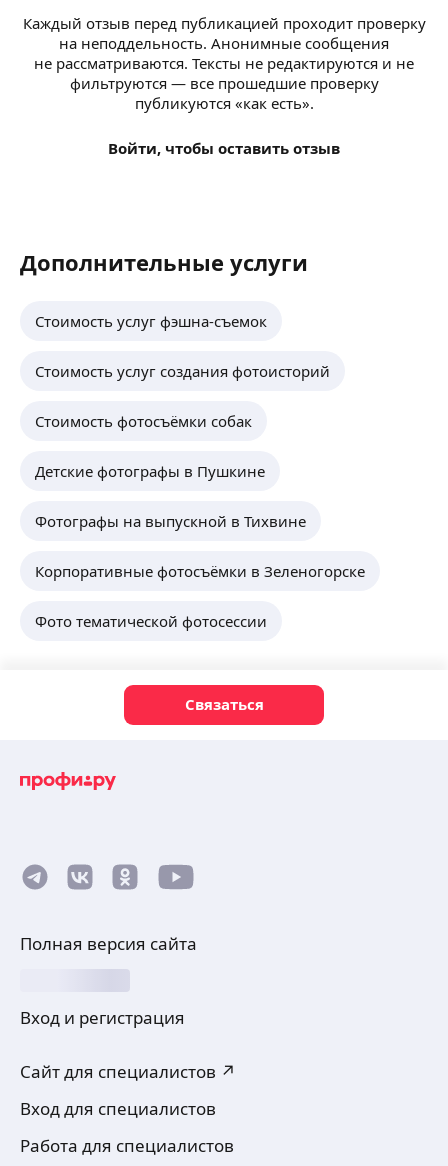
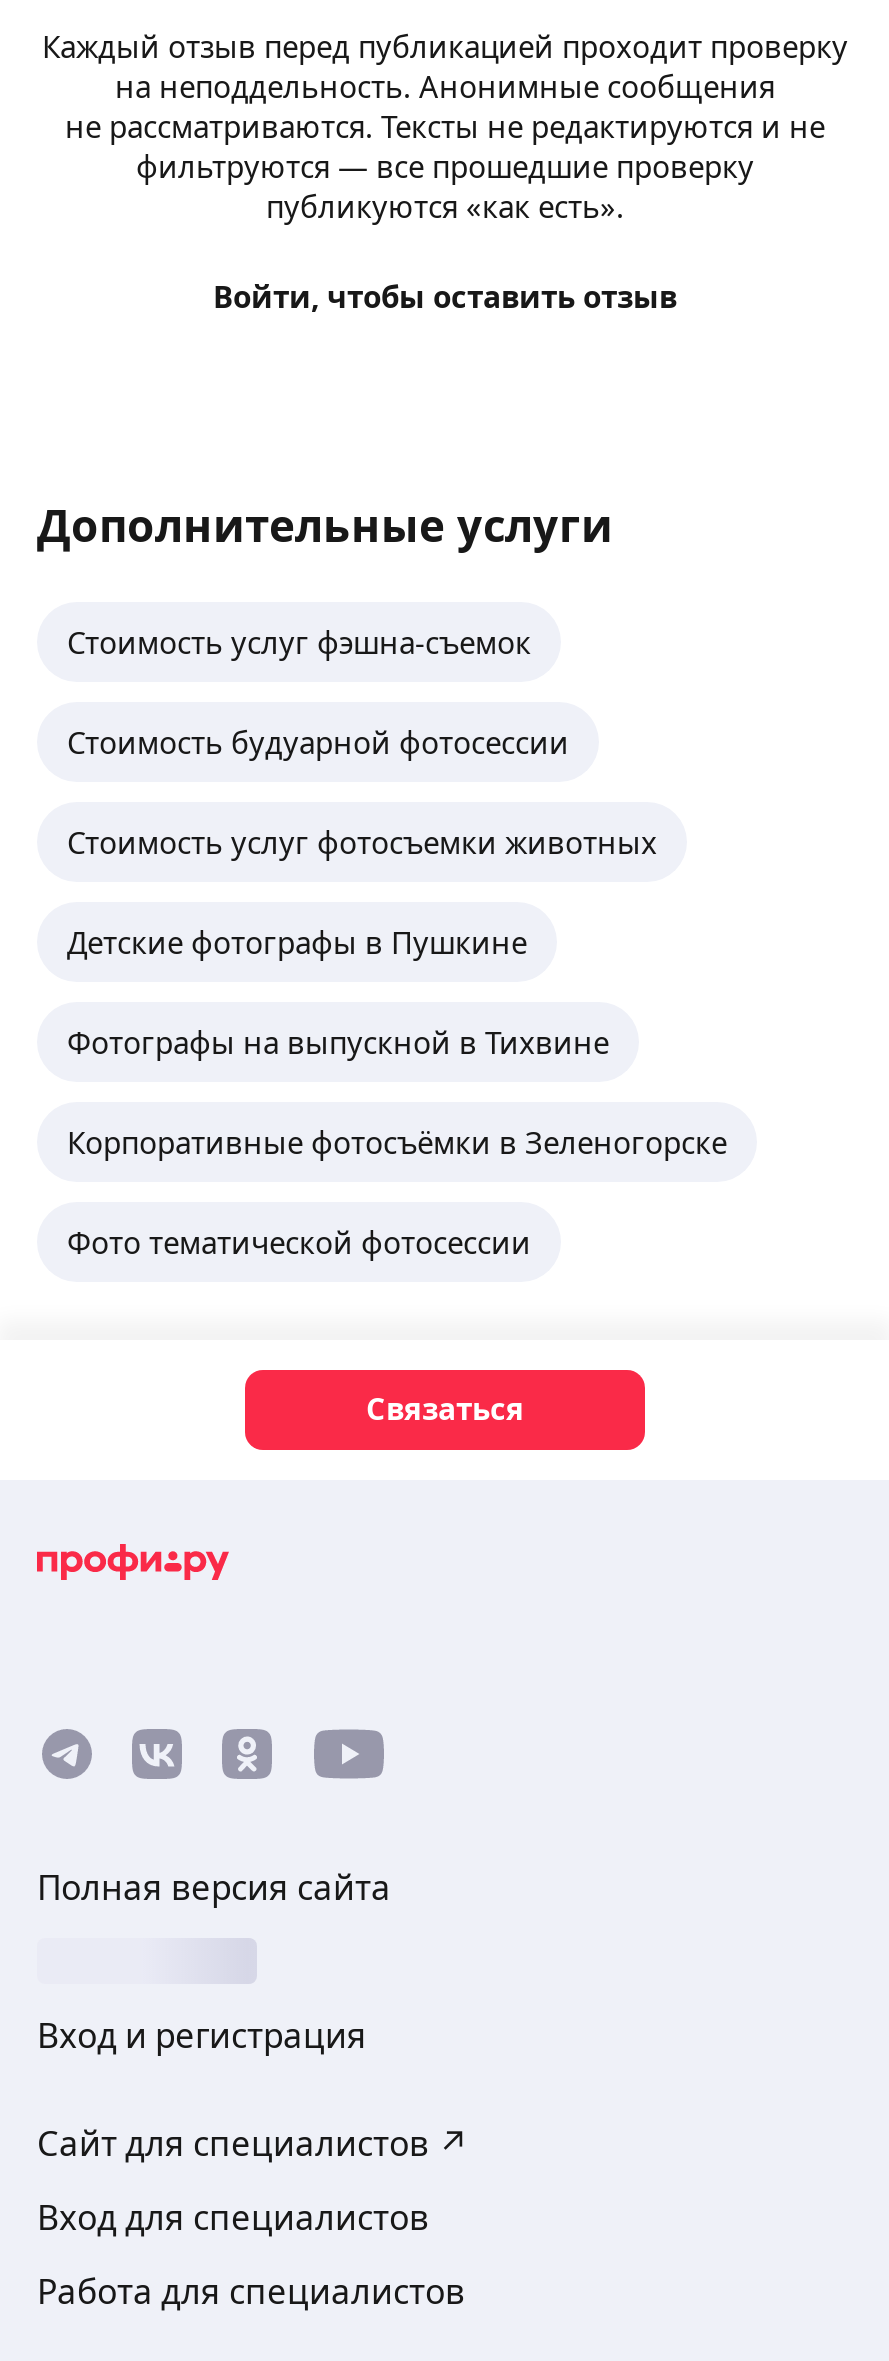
[35,360,330,380] Стоимость услуг создания фотоисторий -> [67,721,569,761] Стоимость будуарной фотосессии
[35,410,252,430] Стоимость фотосъёмки собак -> [67,821,657,861] Стоимость услуг фотосъемки животных

